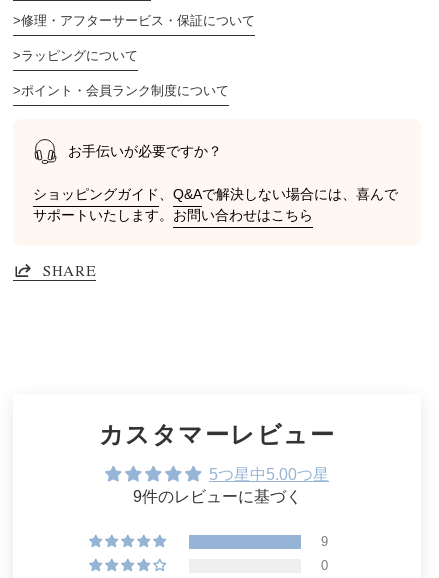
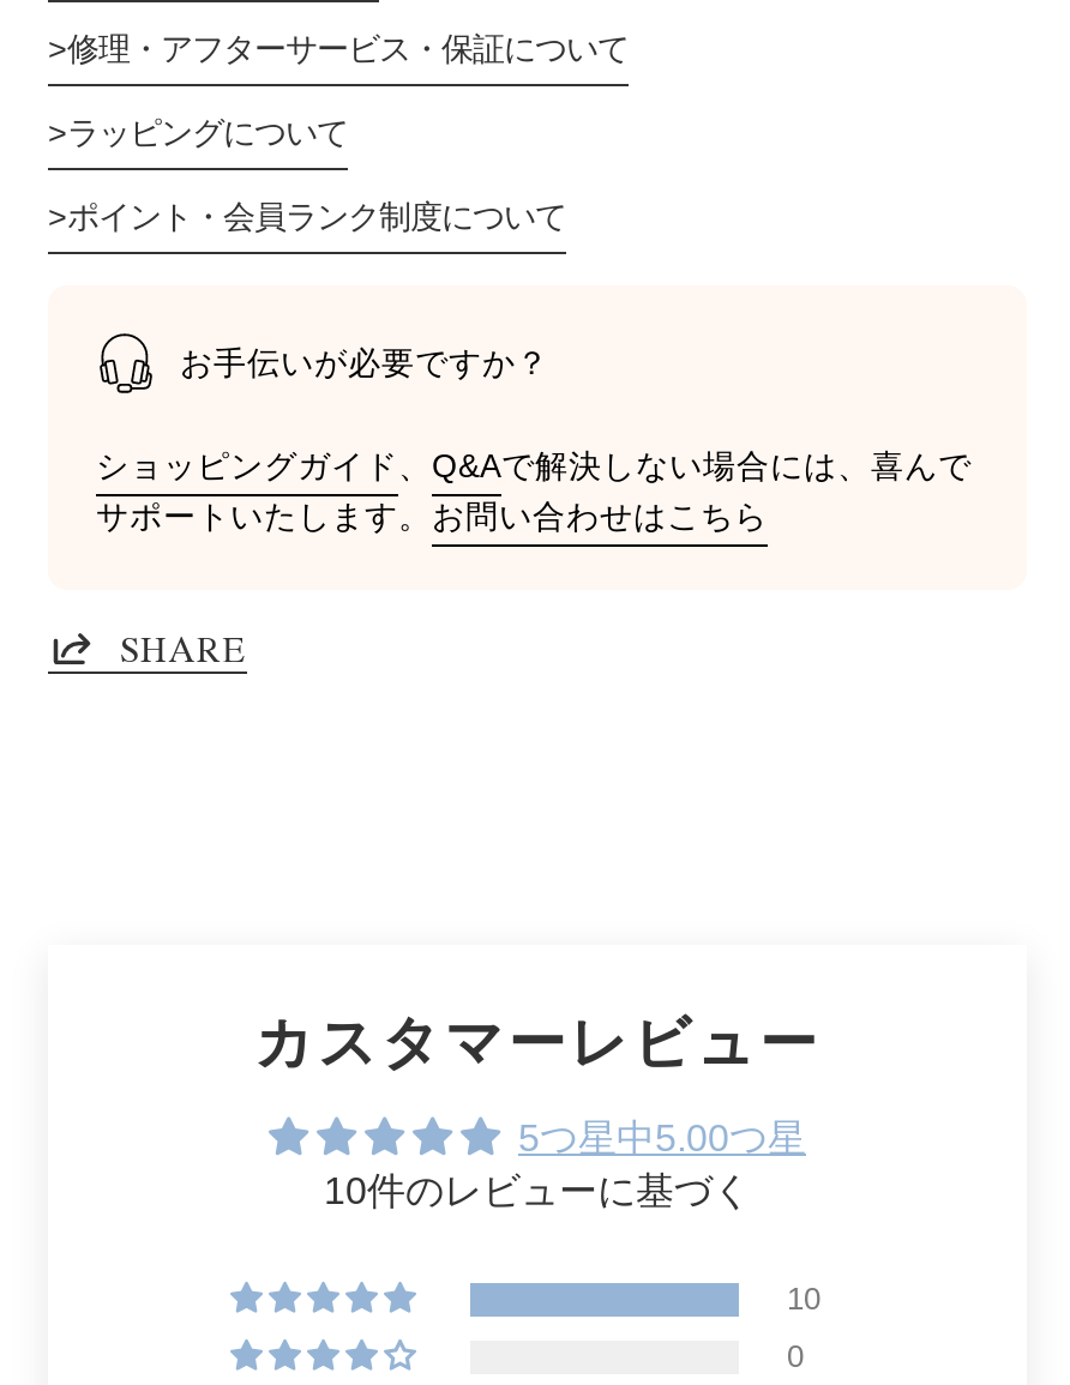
[132,488,301,505] 9件のレビューに基づく -> [324,1171,751,1212] 10件のレビューに基づく
[321,534,328,549] 9 -> [787,1281,820,1317] 10

